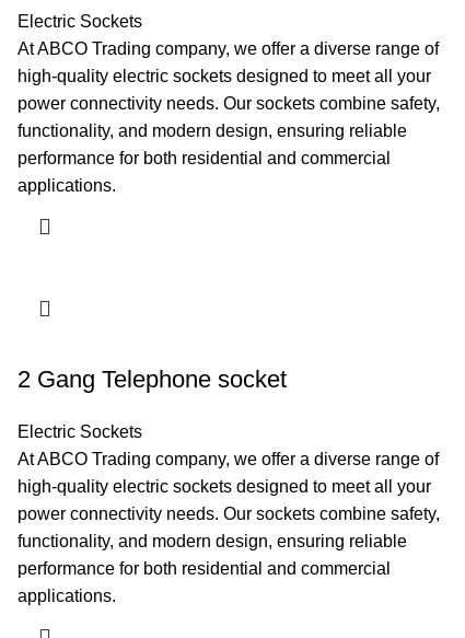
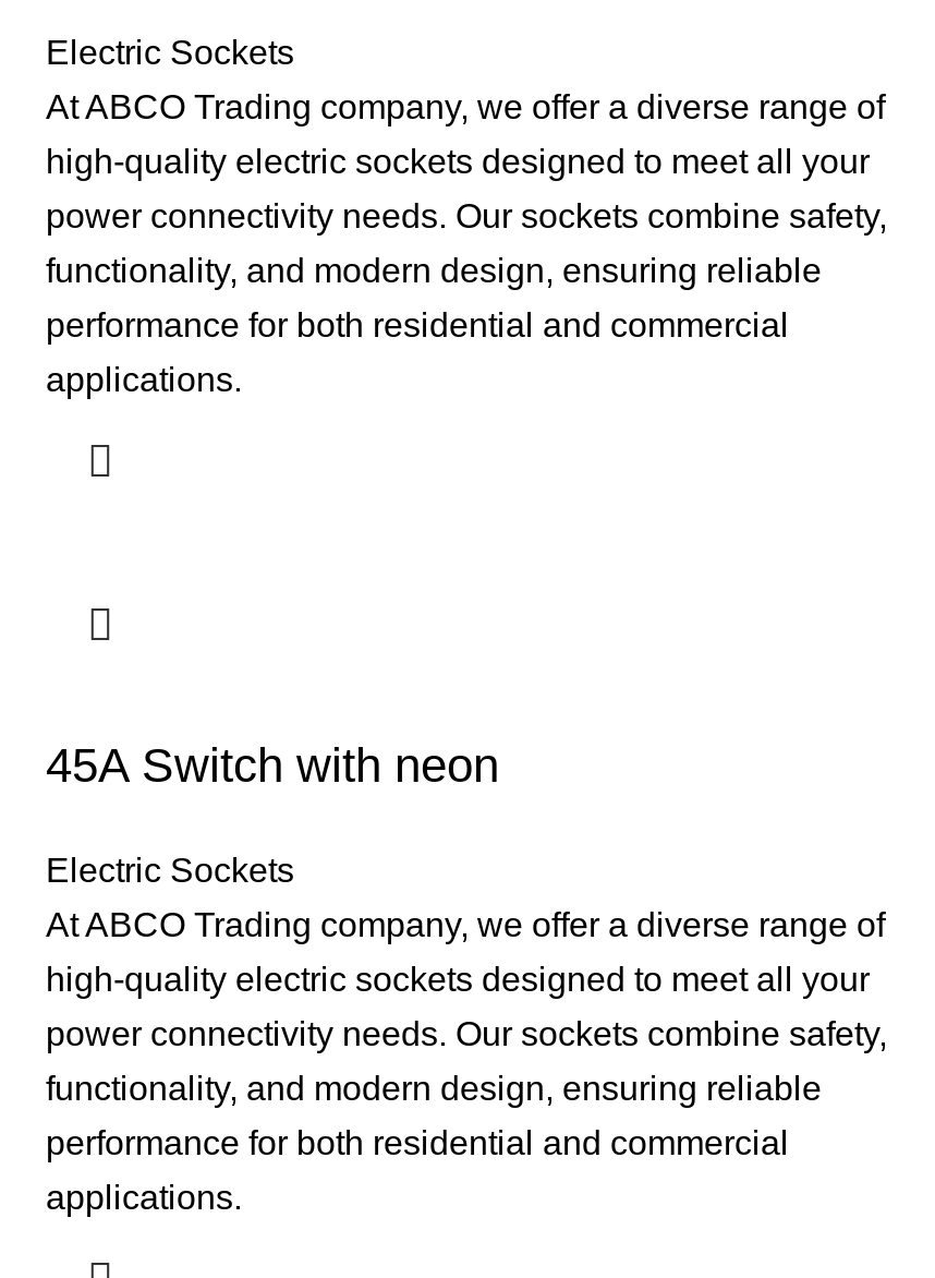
[18,366,287,393] 2 Gang Telephone socket -> [46,739,499,793] 45A Switch with neon

